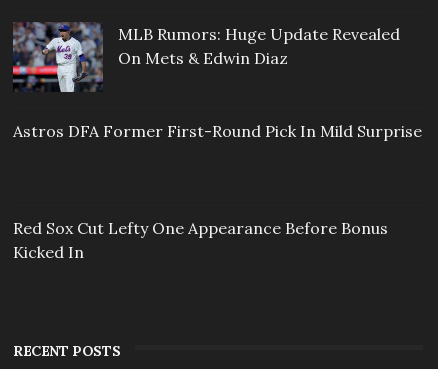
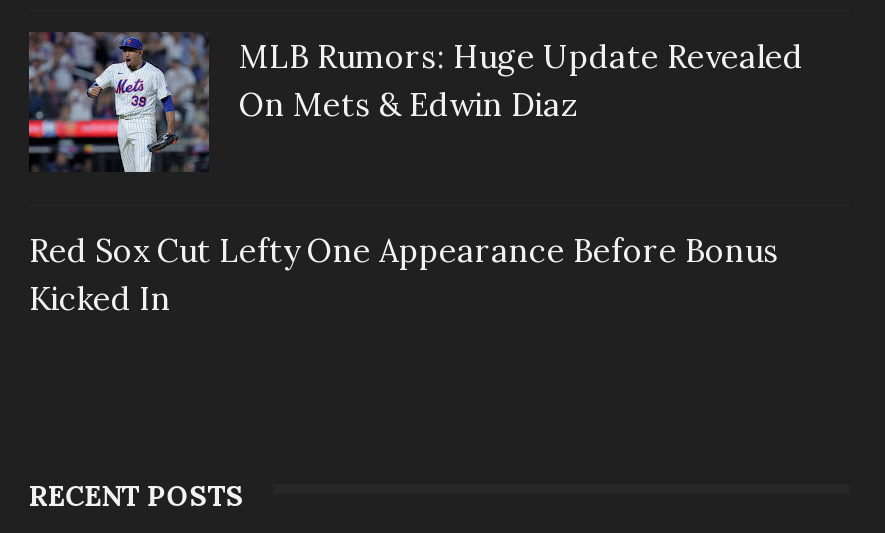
[13,121,422,141] Astros DFA Former First-Round Pick In Mild Surprise -> none

